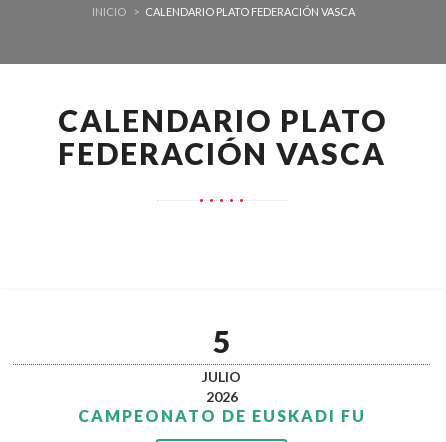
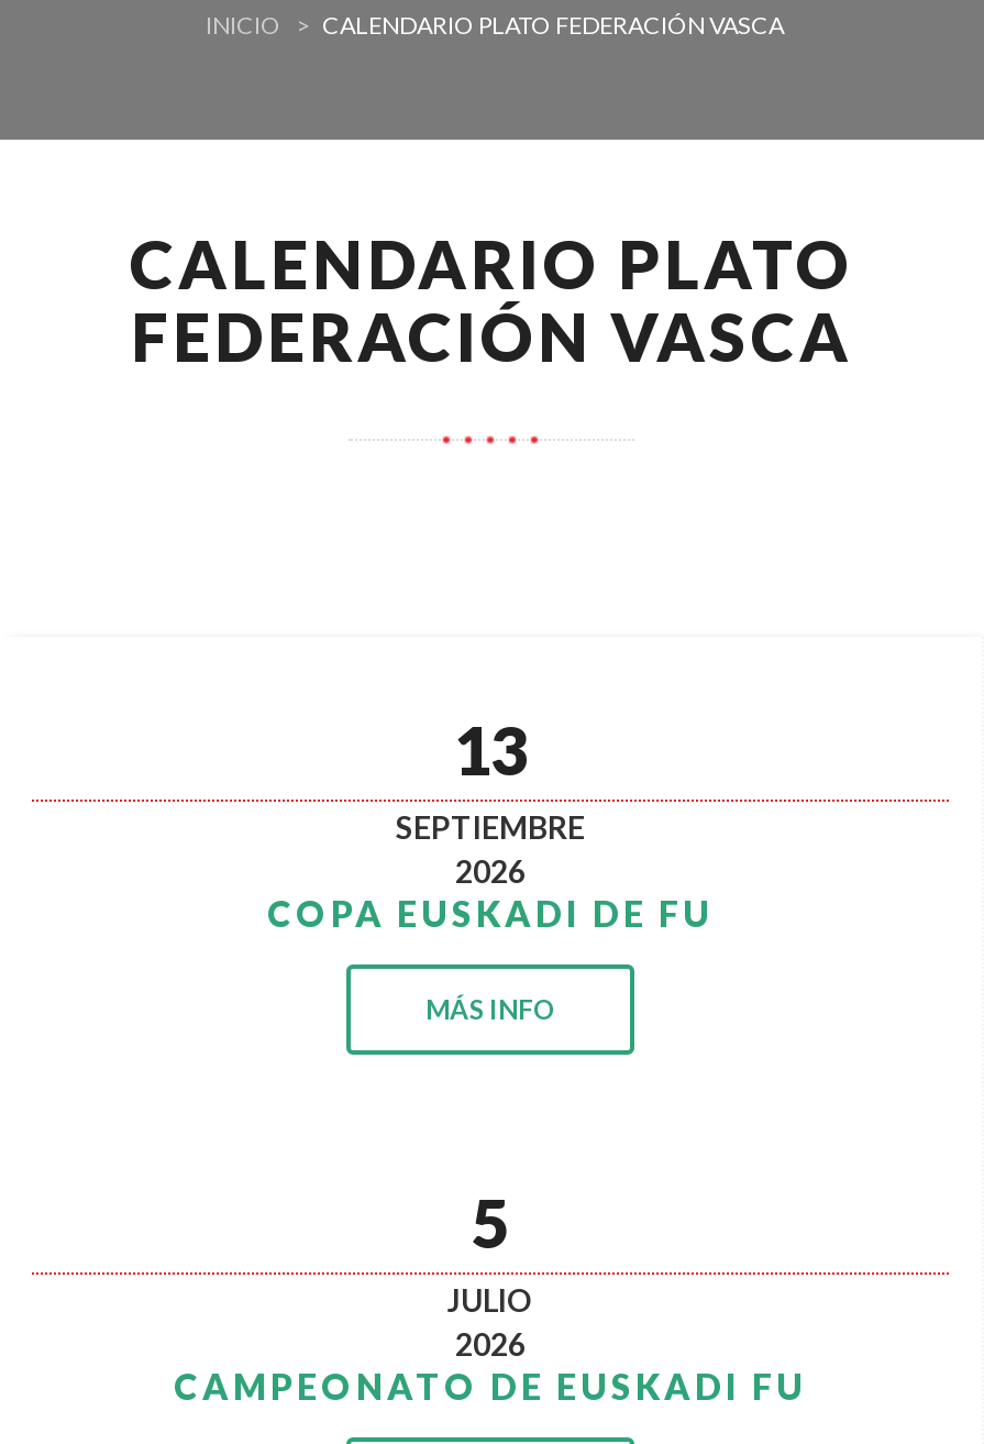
none -> [267,709,714,1026] 13 | SEPTIEMBRE | 2026 | COPA EUSKADI DE FU | MÁS INFO

